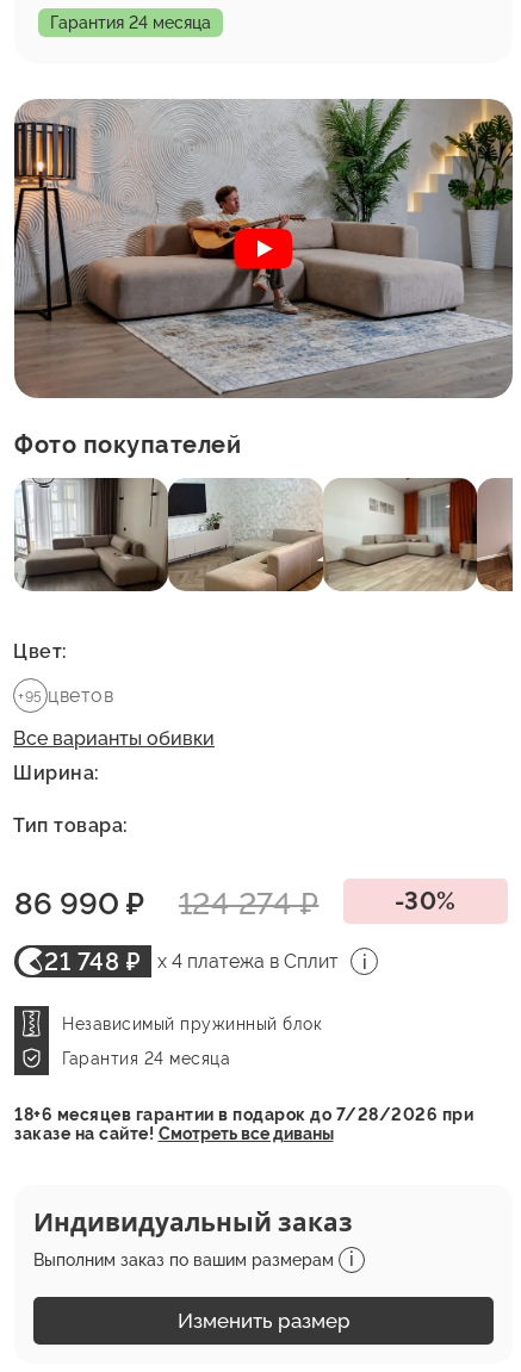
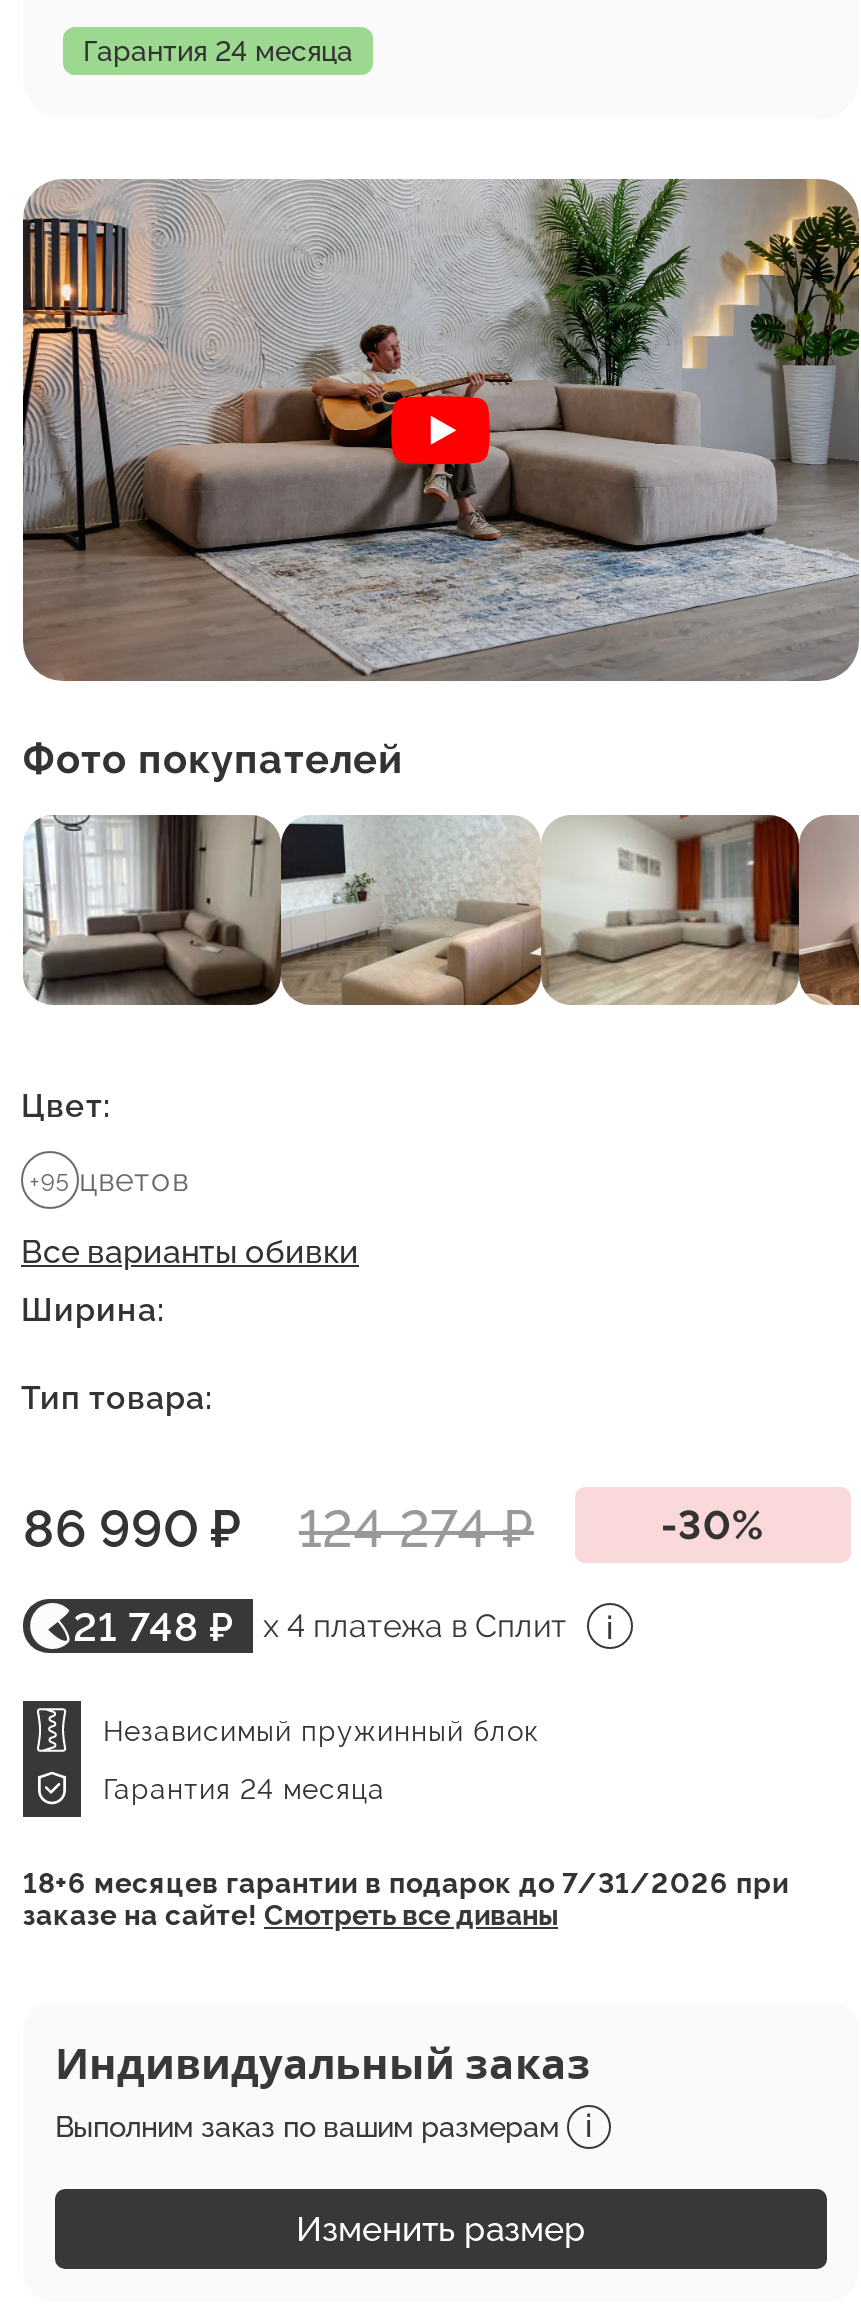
[14,1105,473,1124] 18+6 месяцев гарантии в подарок до 7/28/2026 при -> [23,1867,789,1899] 18+6 месяцев гарантии в подарок до 7/31/2026 при

